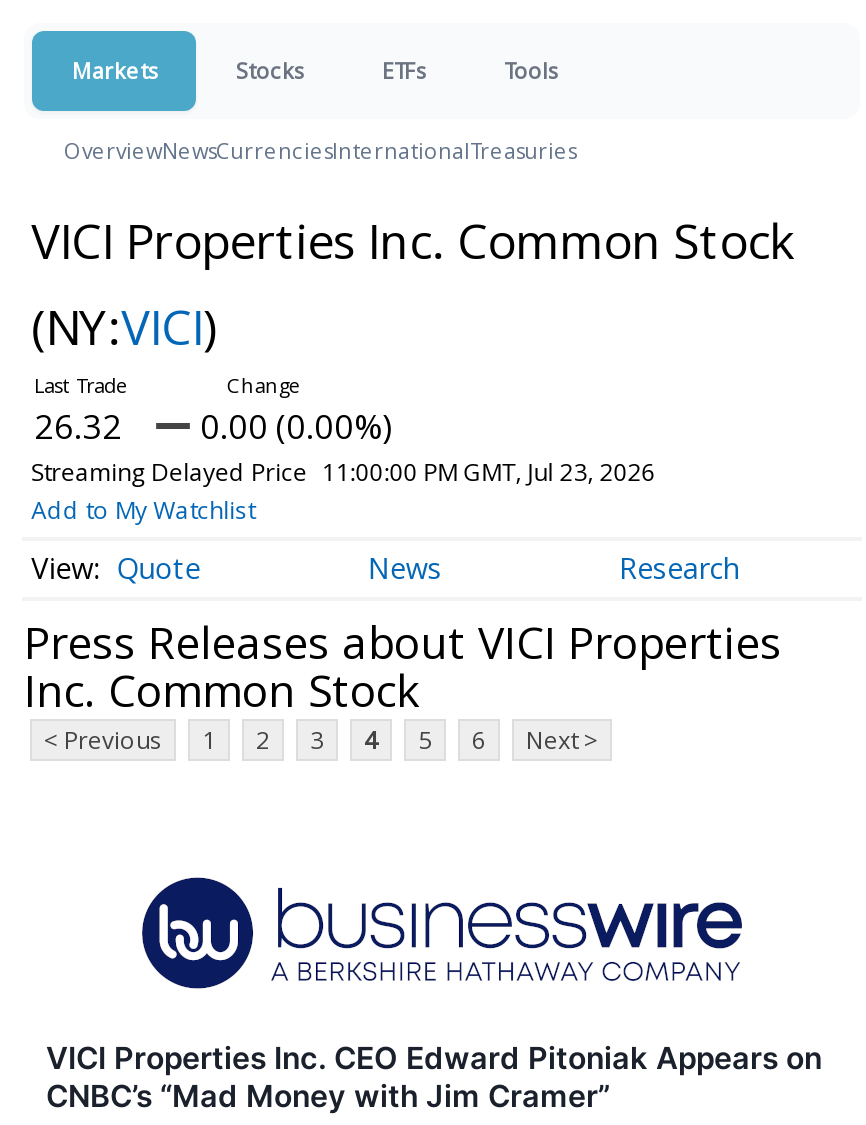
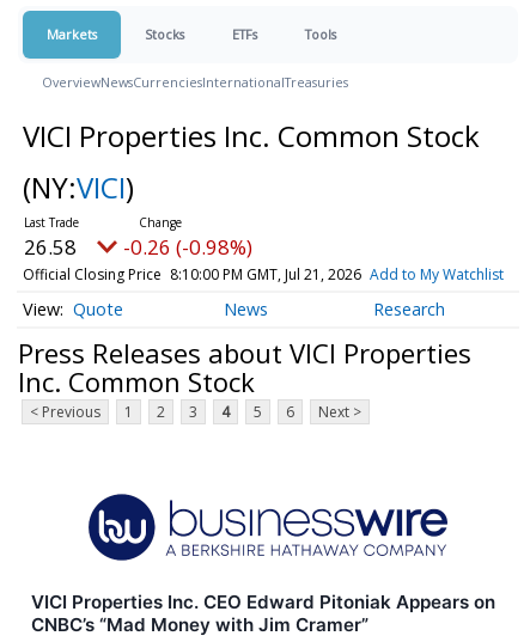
[31,403,656,527] 26.32 | 0.00 (0.00%) | Streaming Delayed Price 11:00:00 PM GMT, Jul 23, 2026 | Add to My Watchlist -> [22,233,504,285] 26.58 | -0.26 (-0.98%) | Official Closing Price 8:10:00 PM GMT, Jul 21, 2026 Add to My Watchlist

